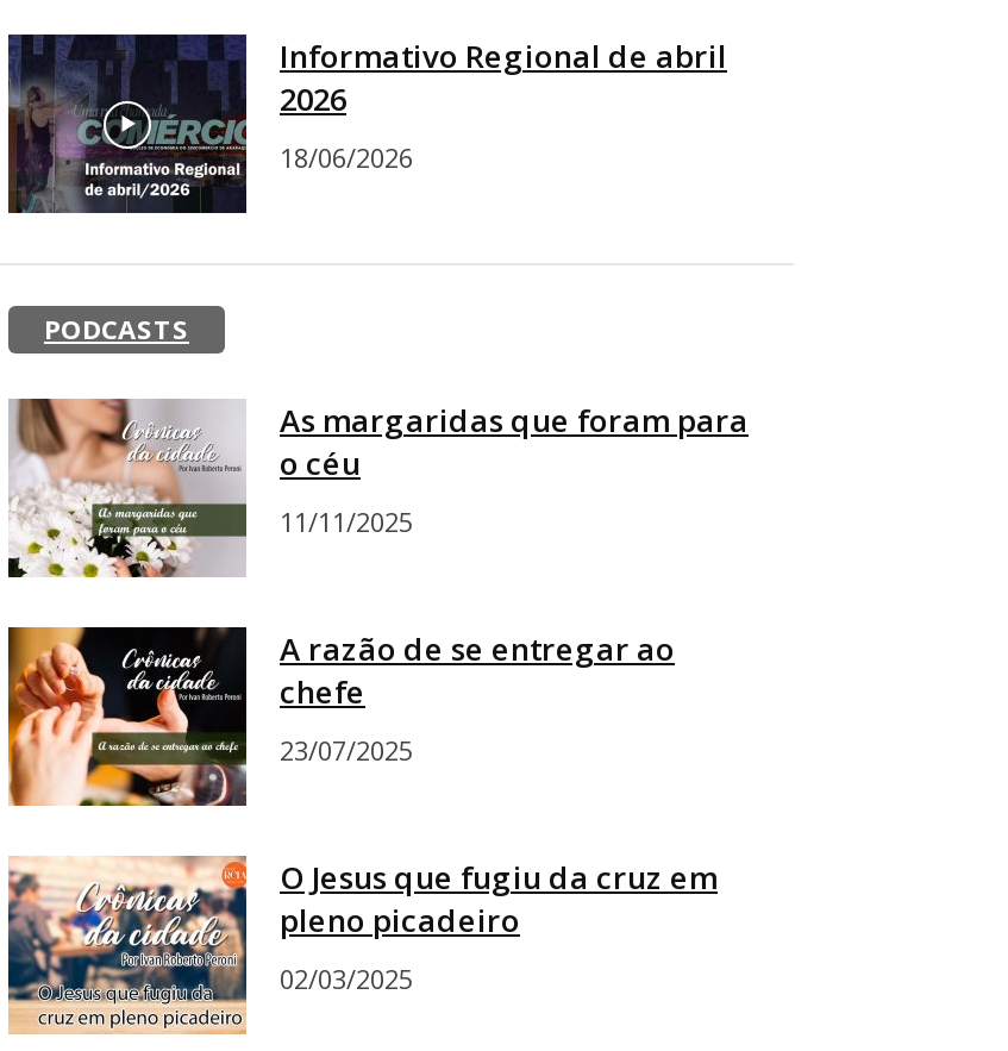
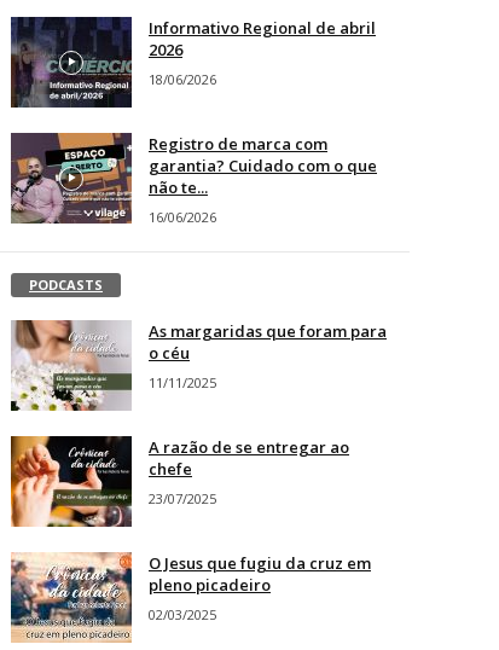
none -> [11,132,377,226] [image] | Registro de marca com | garantia? Cuidado com o que | não te... | 16/06/2026

